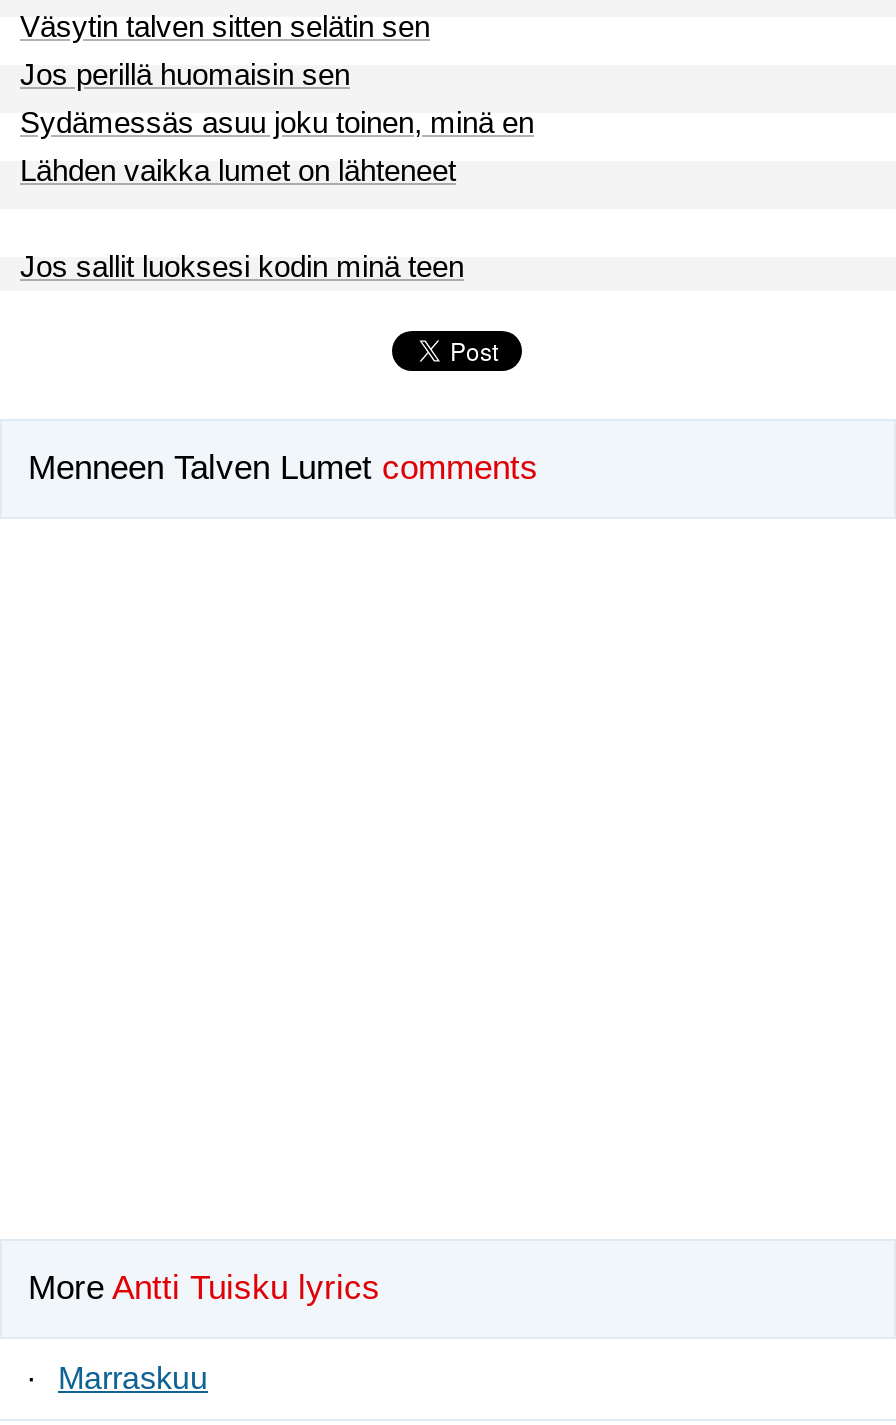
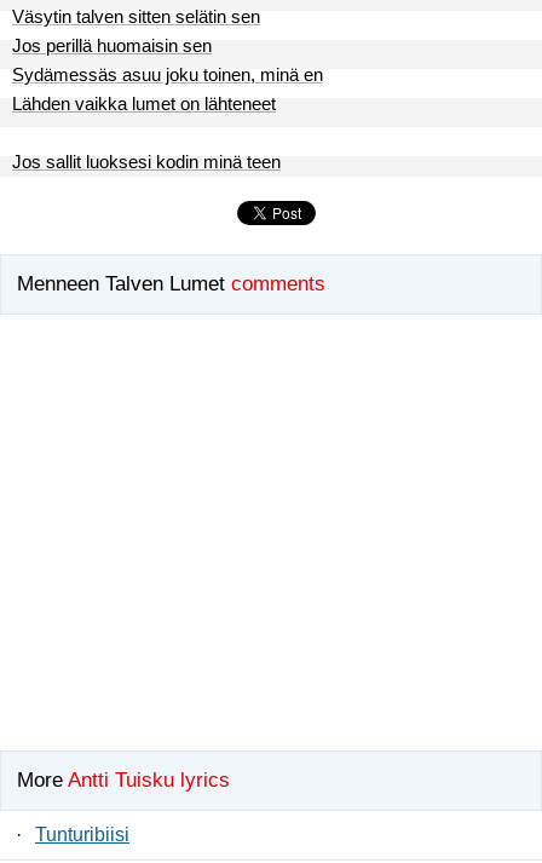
[58,1362,208,1396] Marraskuu -> [35,825,129,845] Tunturibiisi

